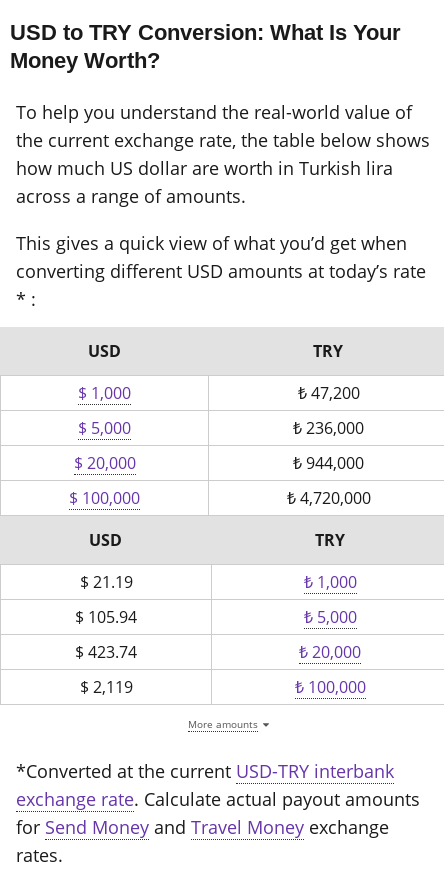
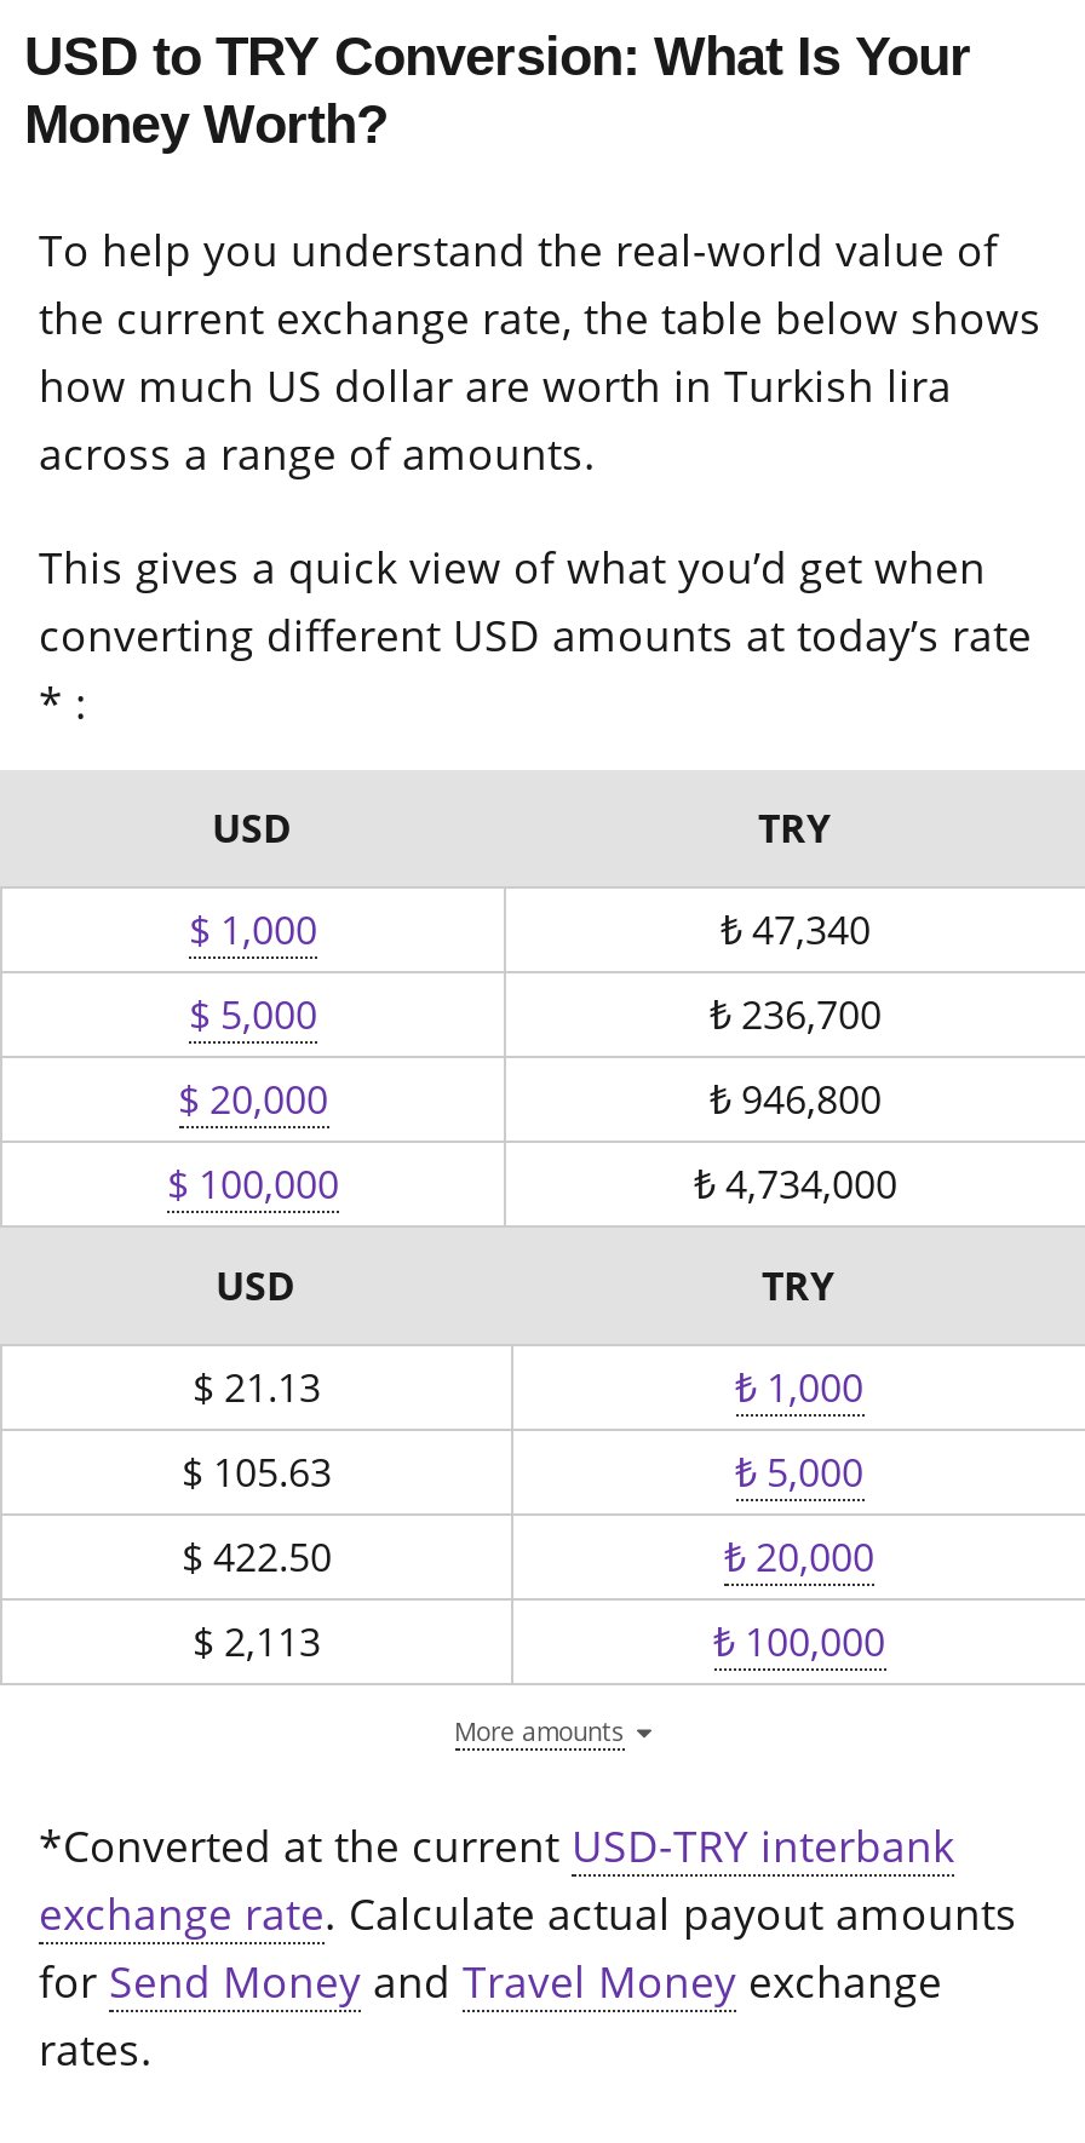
[297,382,359,404] ₺ 47,200 -> [721,902,871,956] ₺ 47,340
[293,417,364,439] ₺ 236,000 -> [710,987,882,1041] ₺ 236,700
[293,452,364,474] ₺ 944,000 -> [710,1072,882,1125] ₺ 946,800
[286,487,370,509] ₺ 4,720,000 -> [694,1157,897,1210] ₺ 4,734,000
[79,571,132,593] $21.19 -> [193,1360,321,1413] $21.13
[75,606,137,628] $105.94 -> [182,1445,332,1498] $105.63
[75,641,137,663] $423.74 -> [182,1530,332,1583] $422.50
[79,676,132,698] $2,119 -> [193,1614,321,1668] $2,113

